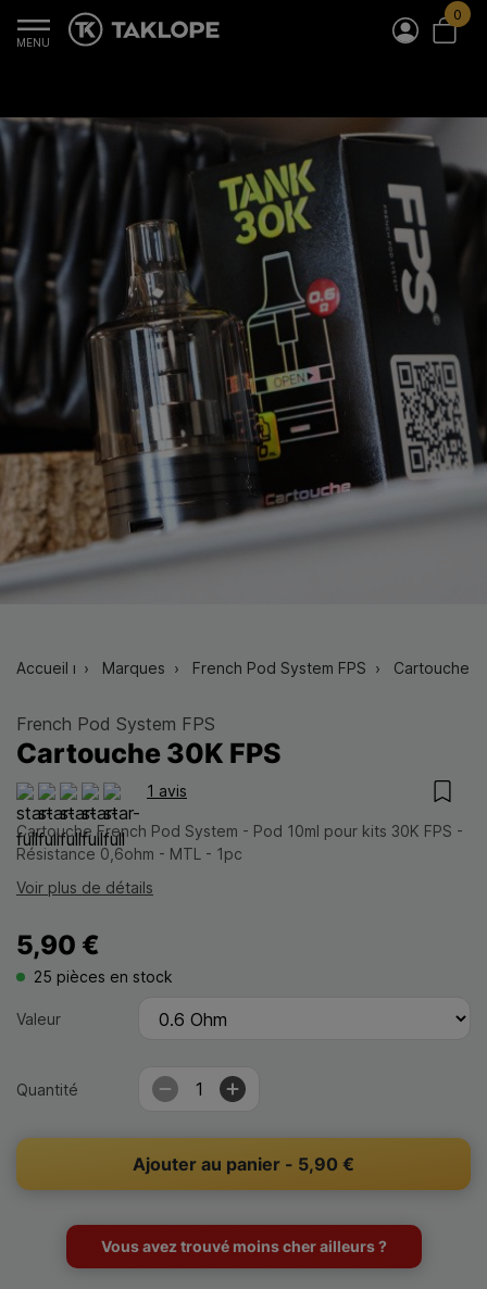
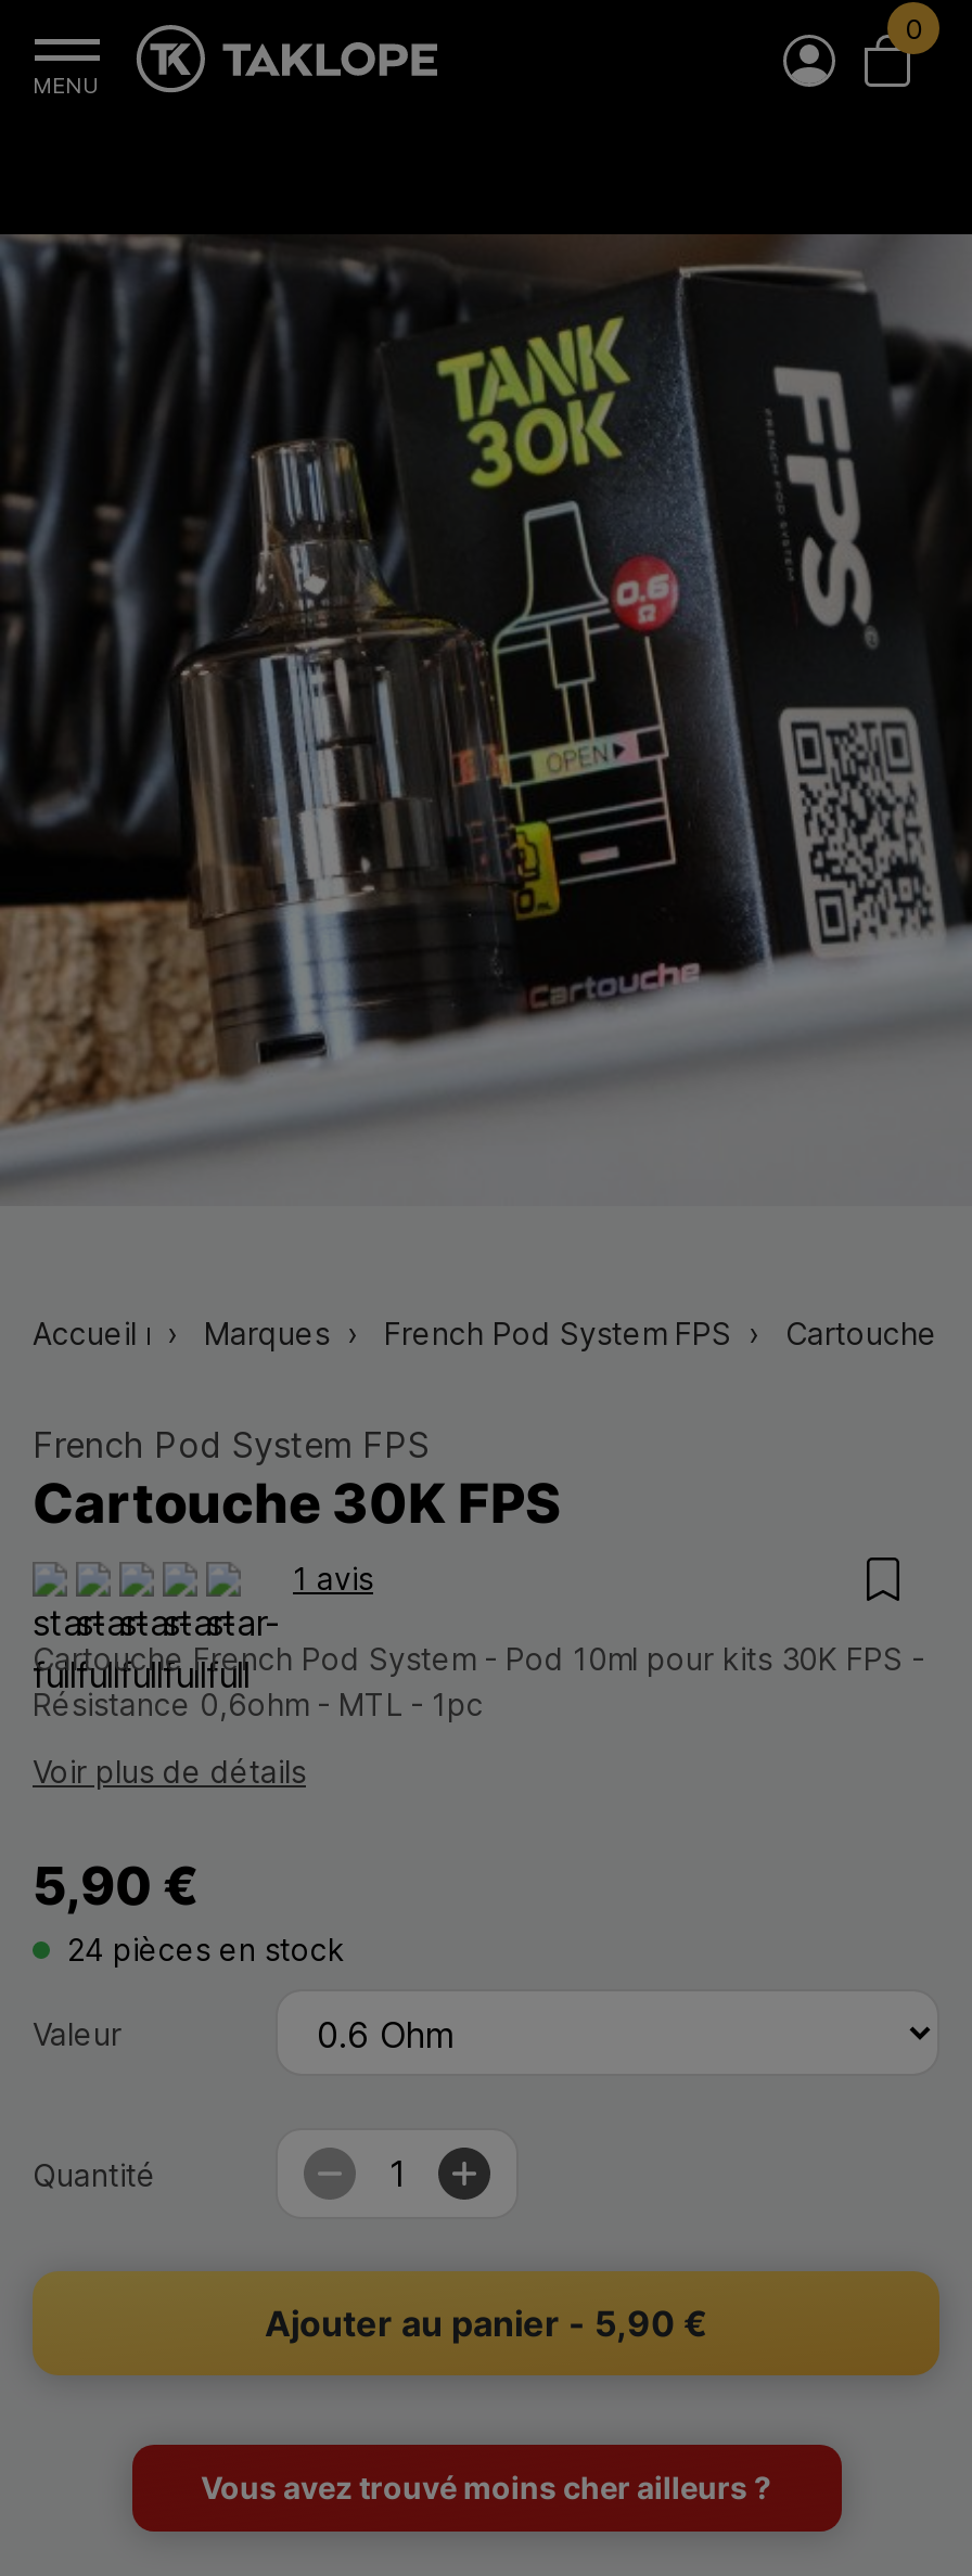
[34,967,173,986] 25 pièces en stock -> [67,1931,345,1968] 24 pièces en stock

